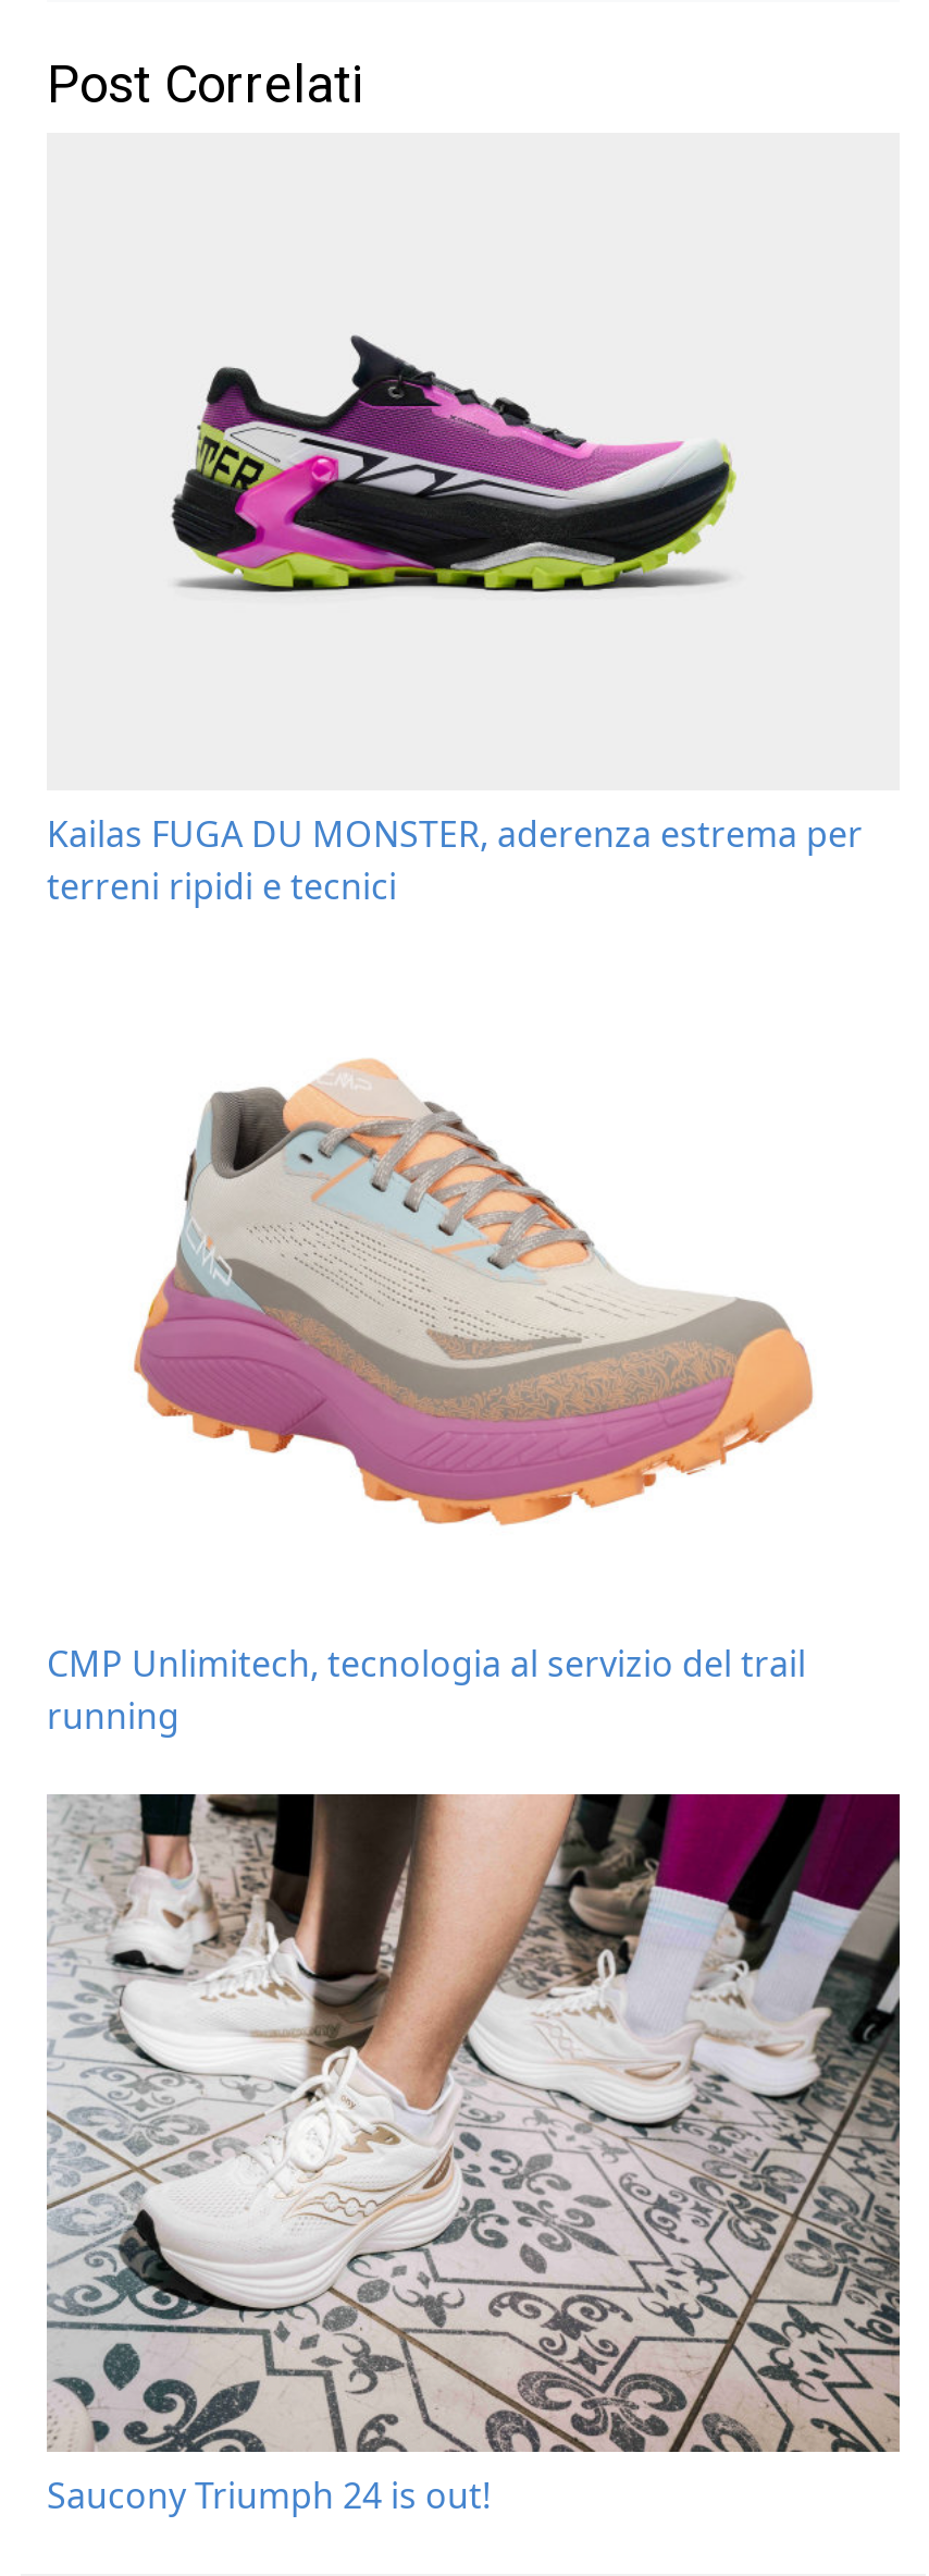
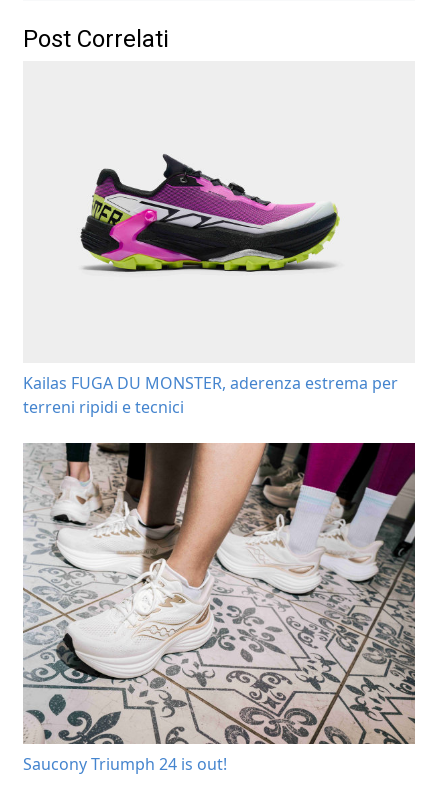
[134,1058,813,1526] [image] -> none
[47,1640,806,1740] CMP Unlimitech, tecnologia al servizio del trail | running -> none

